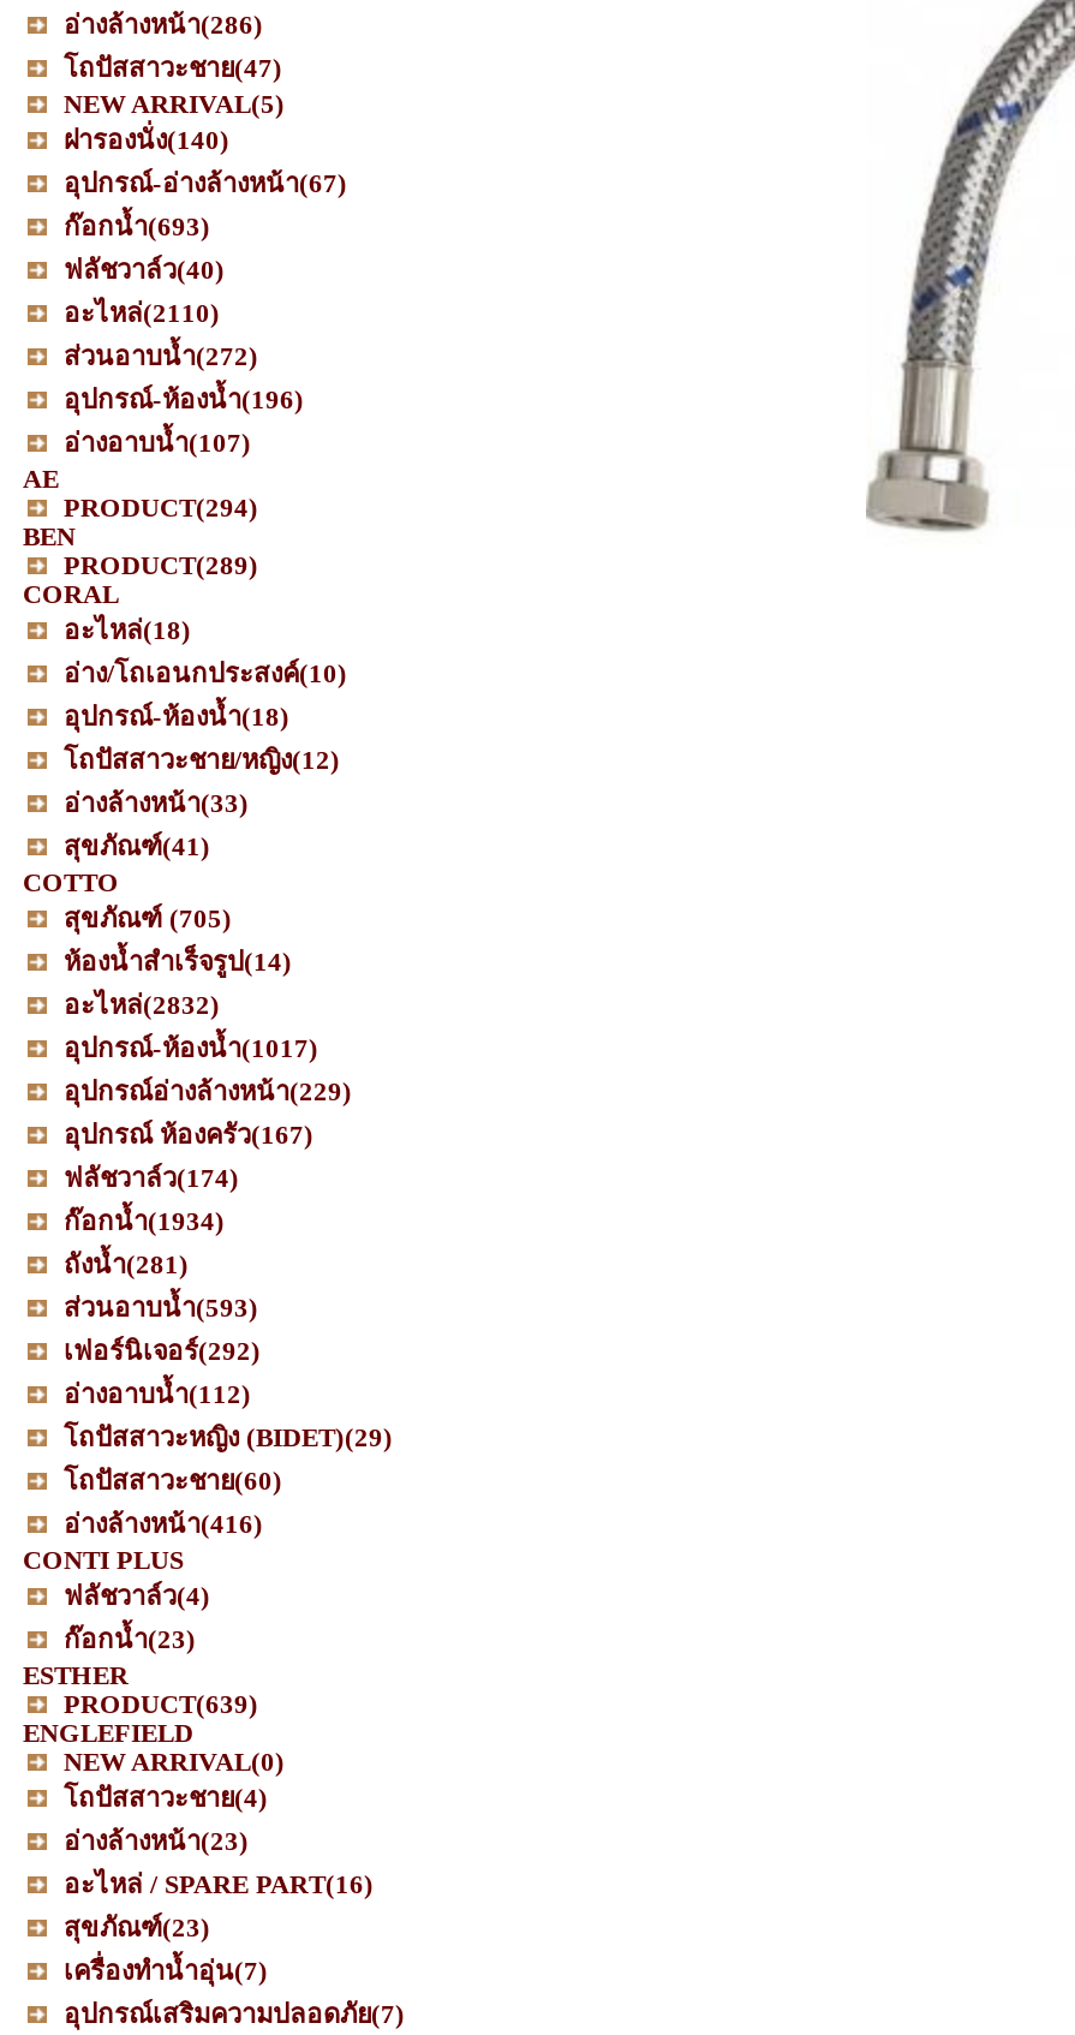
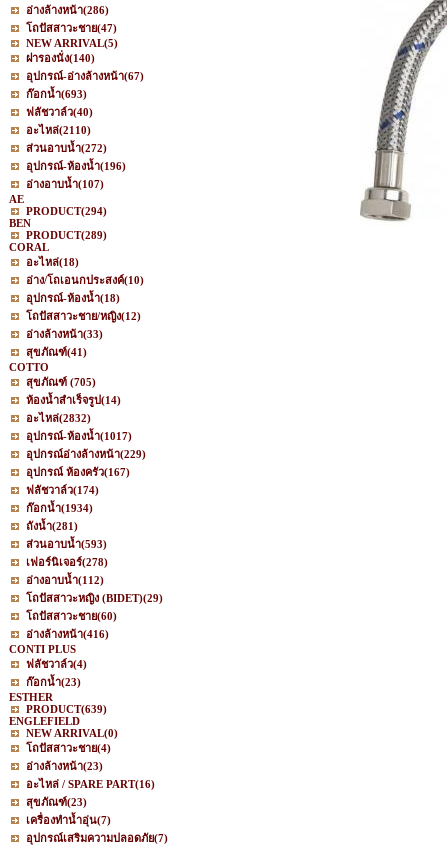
[64,1336,261,1365] เฟอร์นิเจอร์(292) -> [26,556,108,568] เฟอร์นิเจอร์(278)

